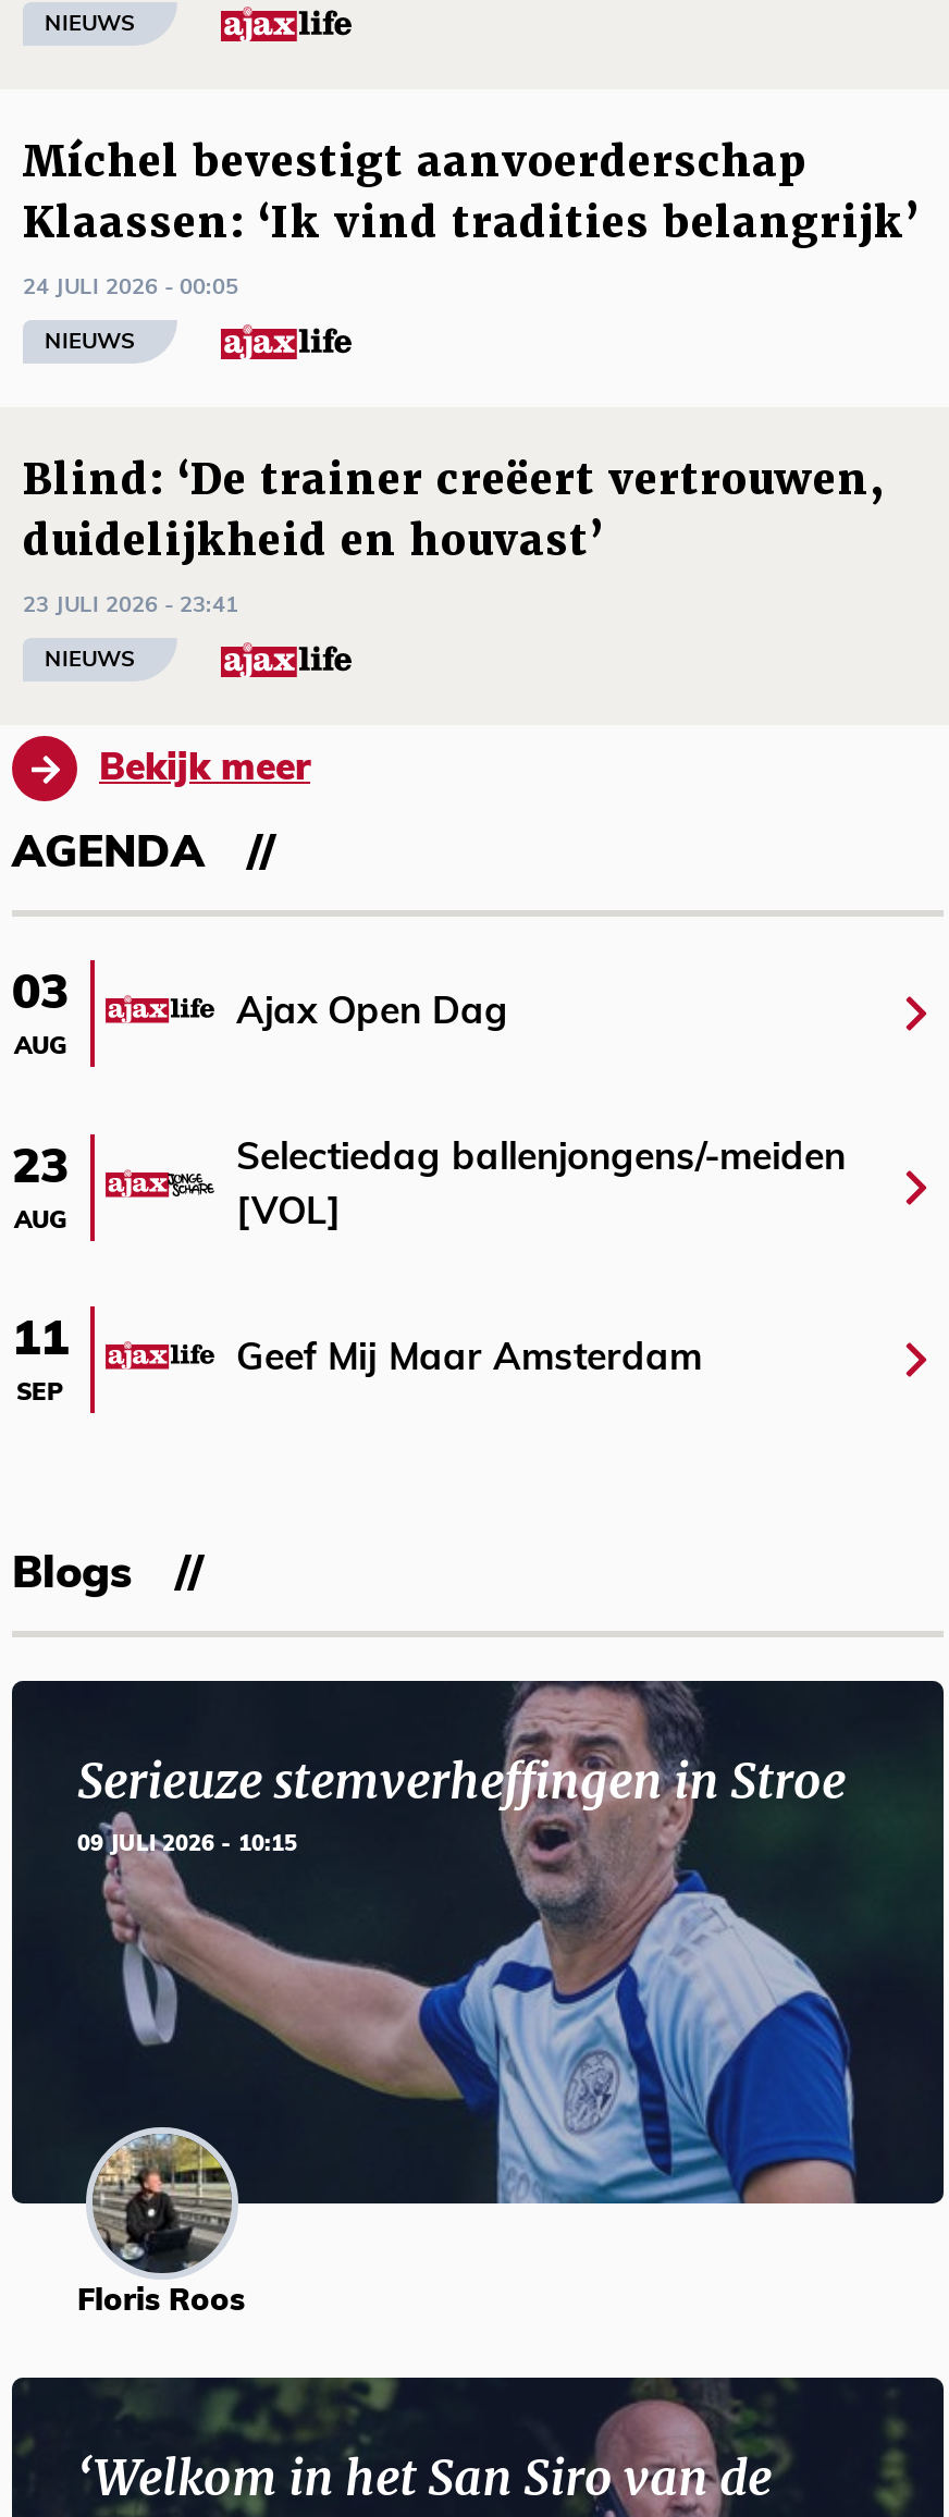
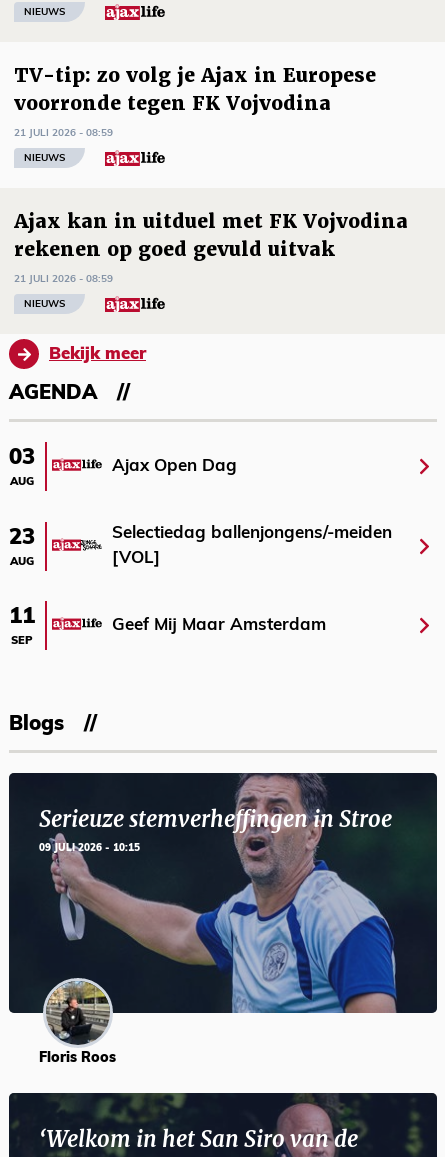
[23,135,920,251] Míchel bevestigt aanvoerderschap | Klaassen: ‘Ik vind tradities belangrijk’ -> [14,63,376,116] TV-tip: zo volg je Ajax in Europese | voorronde tegen FK Vojvodina
[23,276,238,300] 24 JULI 2026 - 00:05 -> [14,128,113,139] 21 JULI 2026 - 08:59
[23,453,880,569] Blind: ‘De trainer creëert vertrouwen, | duidelijkheid en houvast’ -> [14,209,408,262] Ajax kan in uitduel met FK Vojvodina | rekenen op goed gevuld uitvak
[23,594,238,618] 23 JULI 2026 - 23:41 -> [14,274,113,285] 21 JULI 2026 - 08:59

